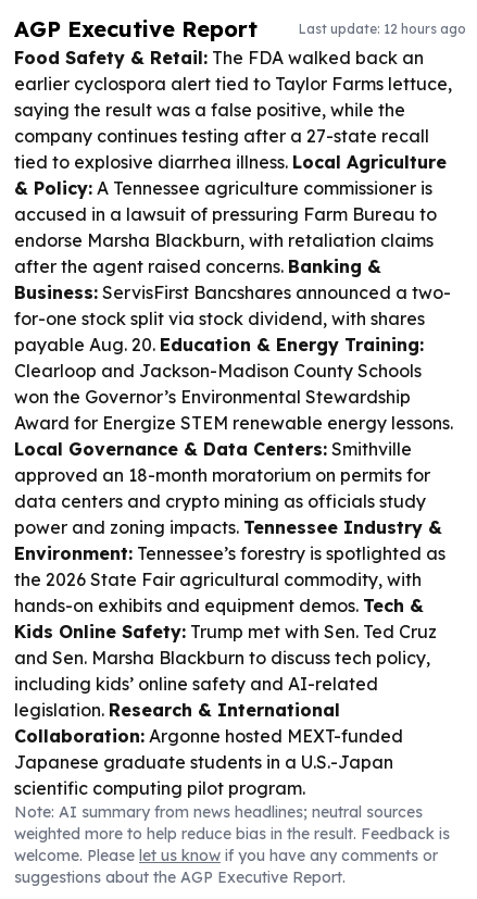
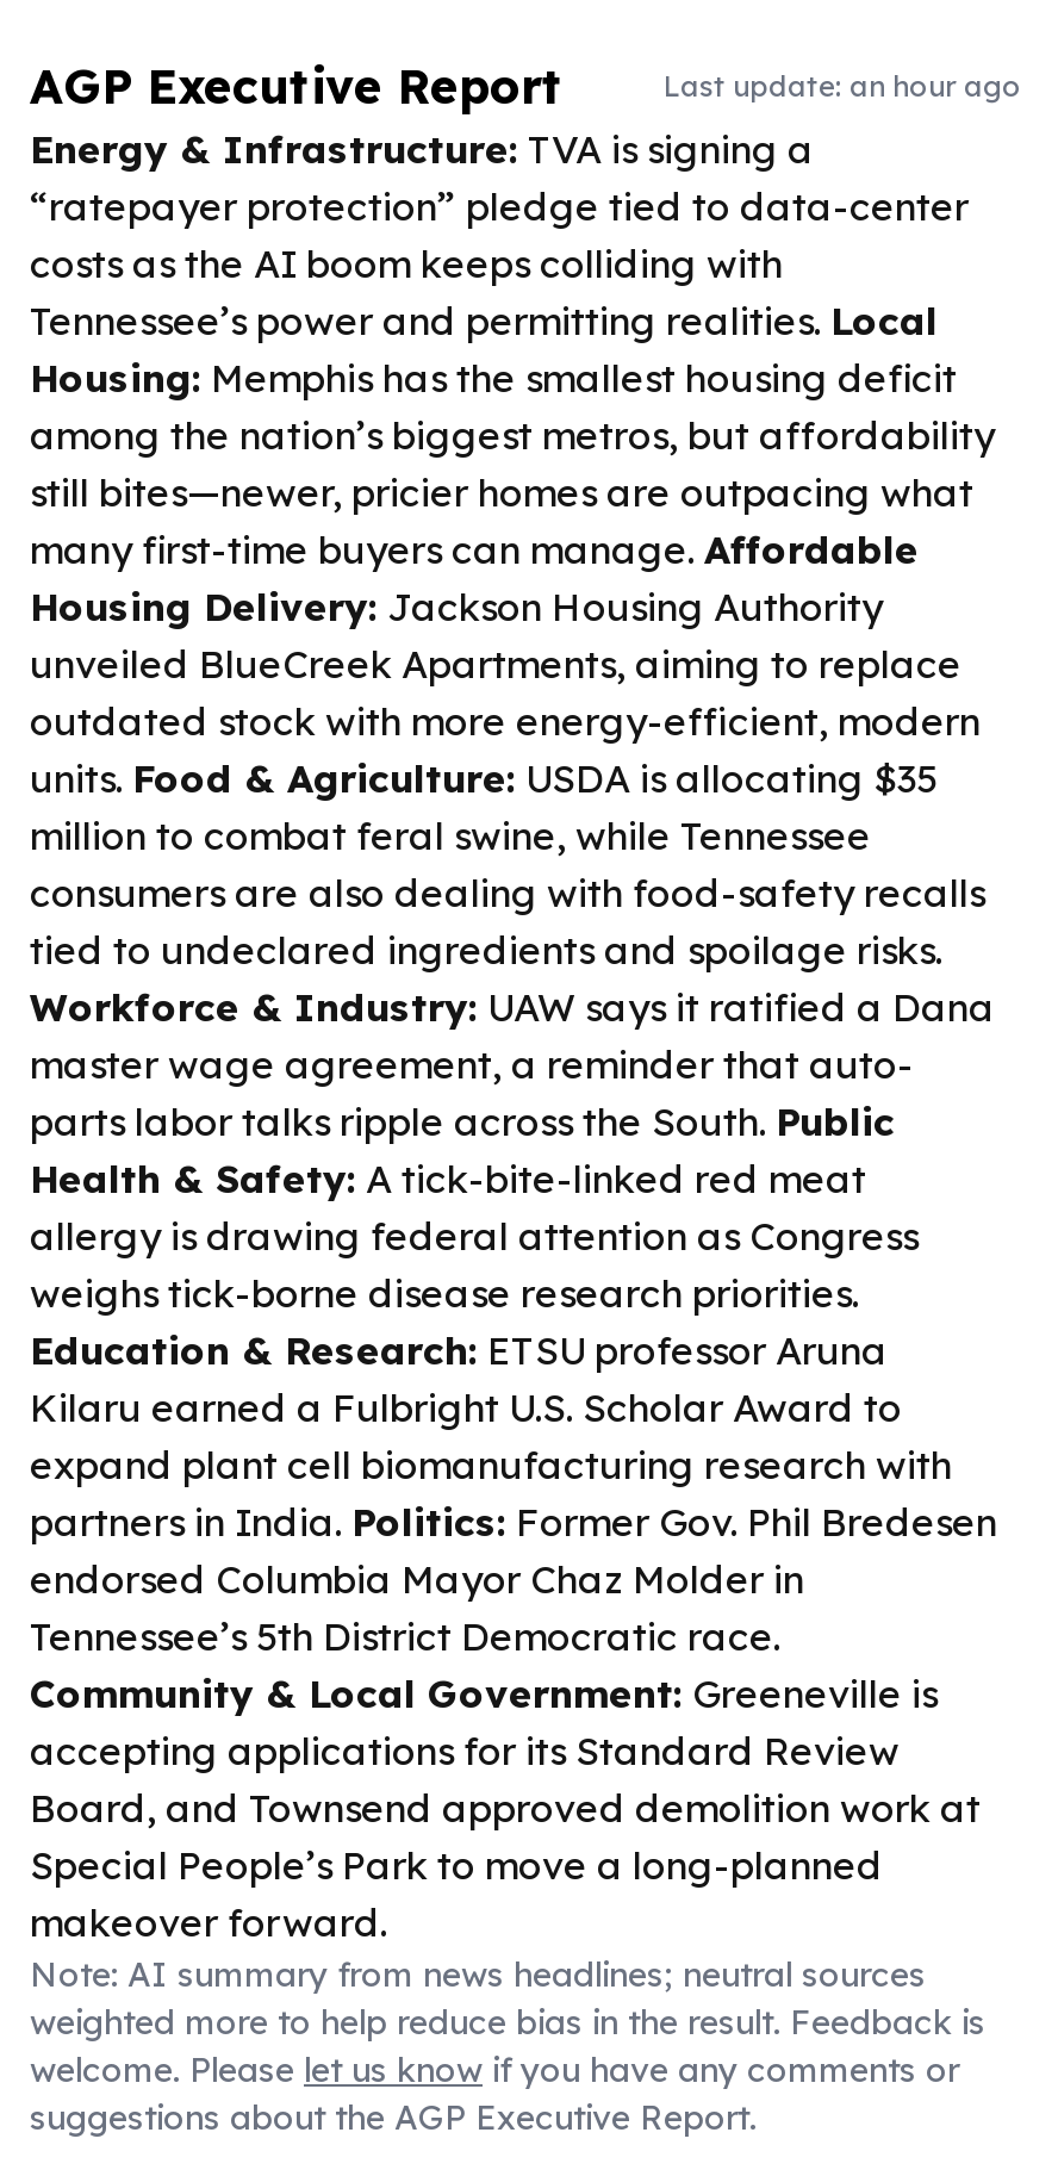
[14,21,466,799] Last update: 12 hours ago | Food Safety & Retail: The FDA walked back an | earlier cyclospora alert tied to Taylor Farms lettuce, | saying the result was a false positive, while the | company continues testing after a 27-state recall | tied to explosive diarrhea illness. Local Agriculture | & Policy: A Tennessee agriculture commissioner is | accused in a lawsuit of pressuring Farm Bureau to | endorse Marsha Blackburn, with retaliation claims | after the agent raised concerns. Banking & | Business: ServisFirst Bancshares announced a two- | for-one stock split via stock dividend, with shares | payable Aug. 20. Education & Energy Training: | Clearloop and Jackson-Madison County Schools | won the Governor’s Environmental Stewardship | Award for Energize STEM renewable energy lessons. | Local Governance & Data Centers: Smithville | approved an 18-month moratorium on permits for | data centers and crypto mining as officials study | power and zoning impacts. Tennessee Industry & | Environment: Tennessee’s forestry is spotlighted as | the 2026 State Fair agricultural commodity, with | hands-on exhibits and equipment demos. Tech & | Kids Online Safety: Trump met with Sen. Ted Cruz | and Sen. Marsha Blackburn to discuss tech policy, | including kids’ online safety and AI-related | legislation. Research & International | Collaboration: Argonne hosted MEXT-funded | Japanese graduate students in a U.S.-Japan | scientific computing pilot program. -> [30,68,1021,1946] Last update: an hour ago | Energy & Infrastructure: TVA is signing a | “ratepayer protection” pledge tied to data-center | costs as the AI boom keeps colliding with | Tennessee’s power and permitting realities. Local | Housing: Memphis has the smallest housing deficit | among the nation’s biggest metros, but affordability | still bites—newer, pricier homes are outpacing what | many first-time buyers can manage. Affordable | Housing Delivery: Jackson Housing Authority | unveiled BlueCreek Apartments, aiming to replace | outdated stock with more energy-efficient, modern | units. Food & Agriculture: USDA is allocating $35 | million to combat feral swine, while Tennessee | consumers are also dealing with food-safety recalls | tied to undeclared ingredients and spoilage risks. | Workforce & Industry: UAW says it ratified a Dana | master wage agreement, a reminder that auto- | parts labor talks ripple across the South. Public | Health & Safety: A tick-bite-linked red meat | allergy is drawing federal attention as Congress | weighs tick-borne disease research priorities. | Education & Research: ETSU professor Aruna | Kilaru earned a Fulbright U.S. Scholar Award to | expand plant cell biomanufacturing research with | partners in India. Politics: Former Gov. Phil Bredesen | endorsed Columbia Mayor Chaz Molder in | Tennessee’s 5th District Democratic race. | Community & Local Government: Greeneville is | accepting applications for its Standard Review | Board, and Townsend approved demolition work at | Special People’s Park to move a long-planned | makeover forward.

